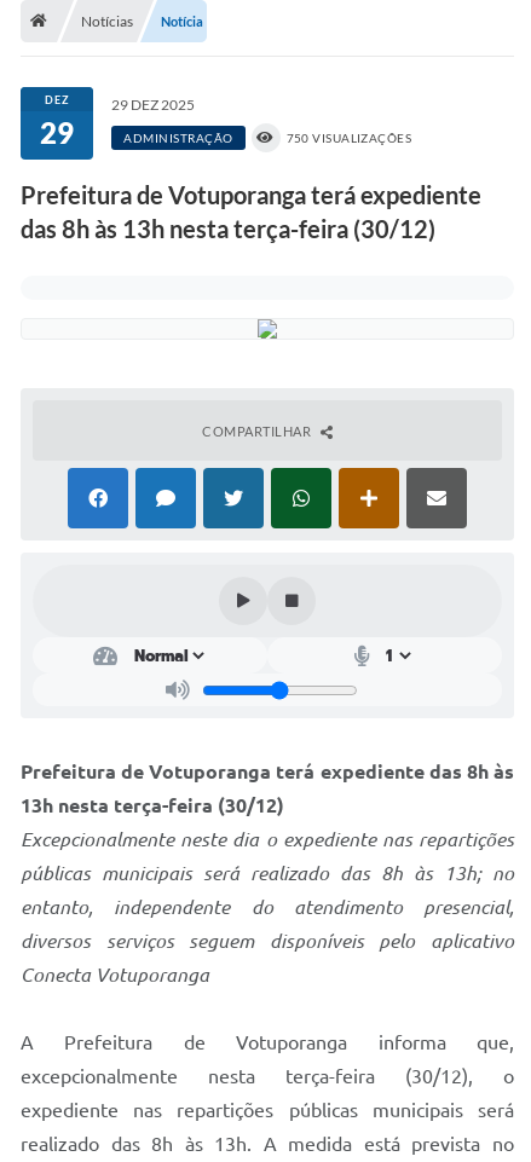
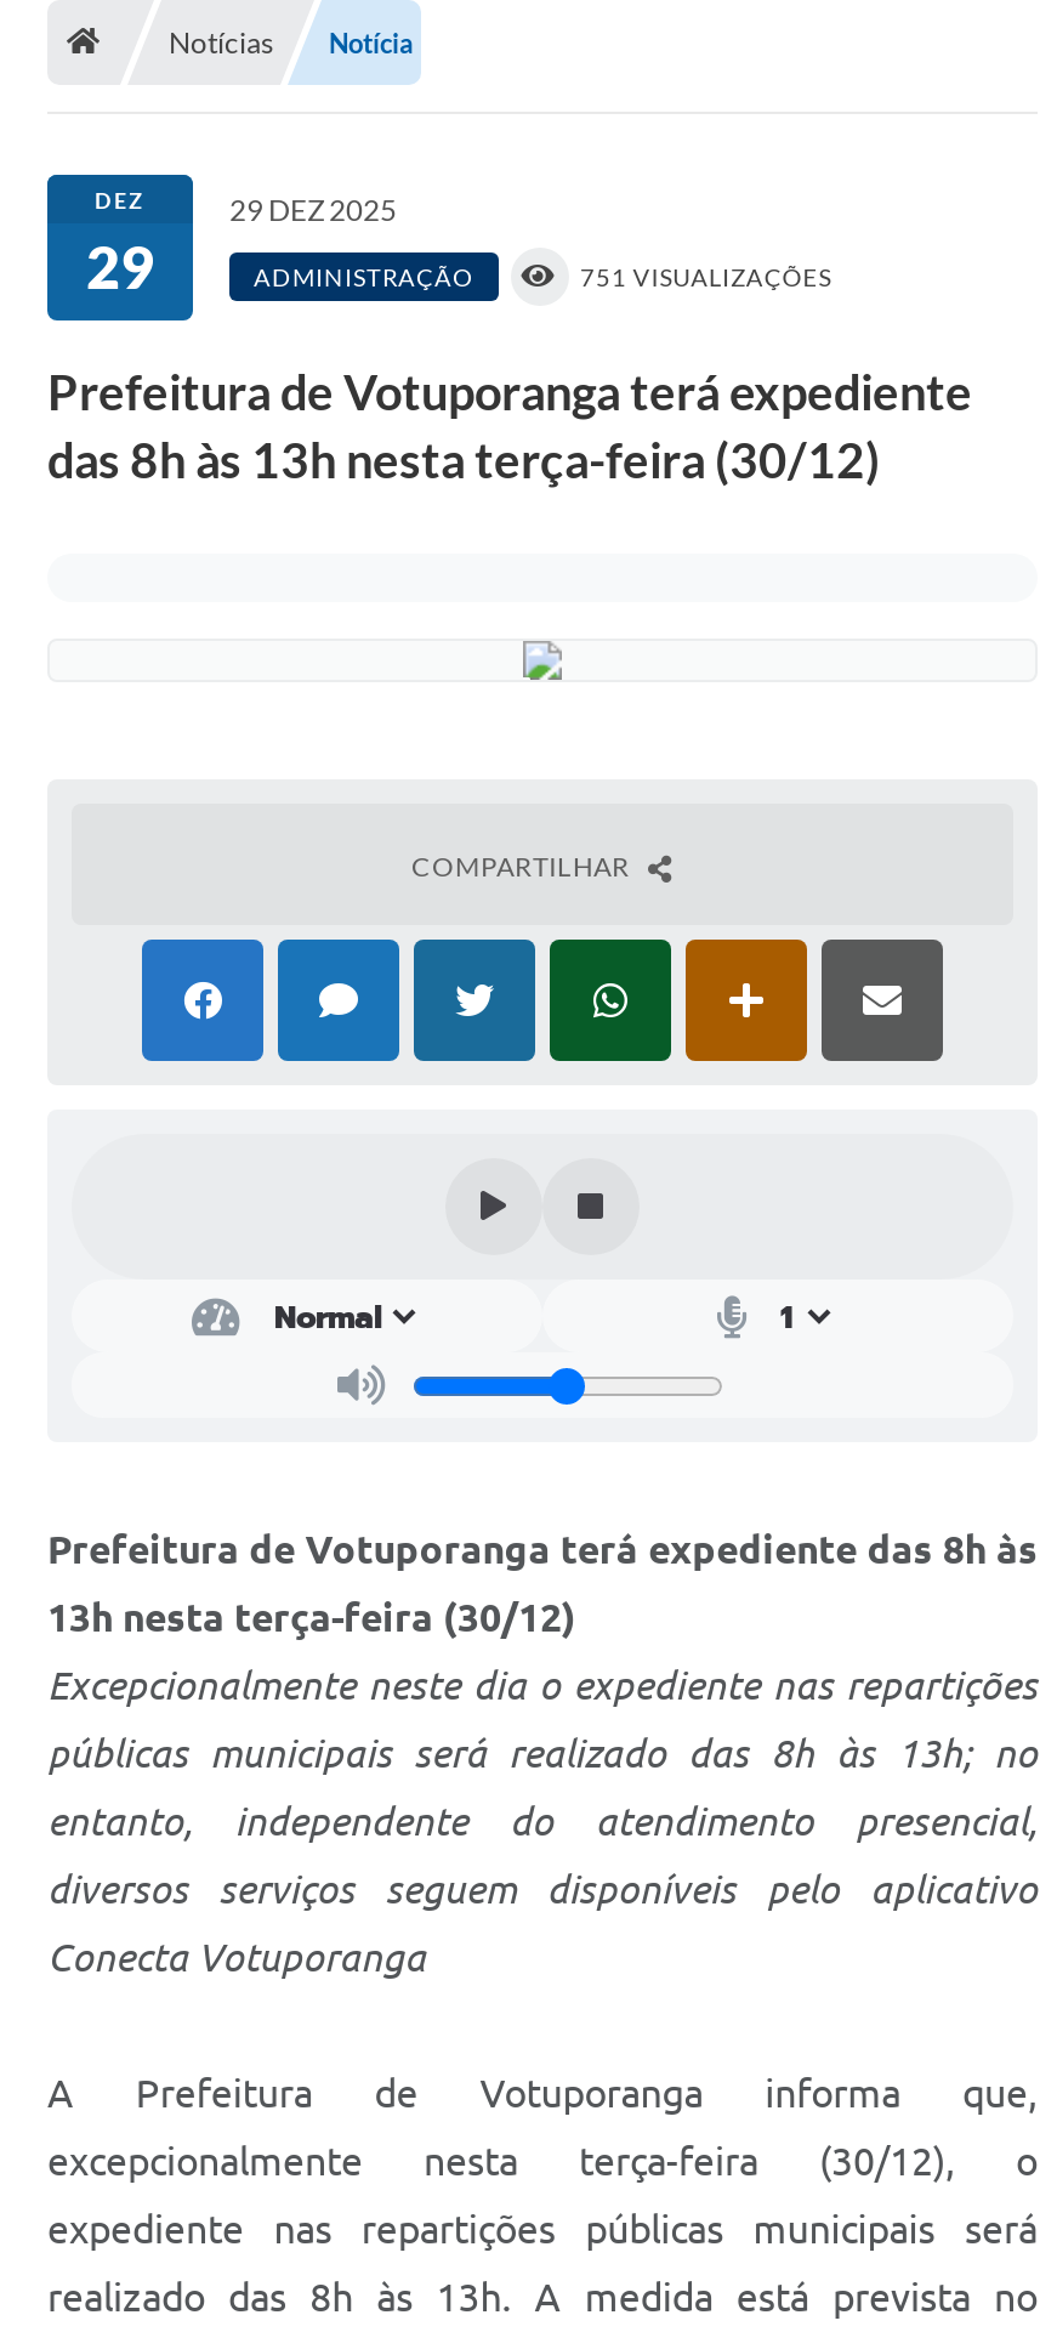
[286,131,411,145] 750 VISUALIZAÇÕES -> [580,263,832,292] 751 VISUALIZAÇÕES

